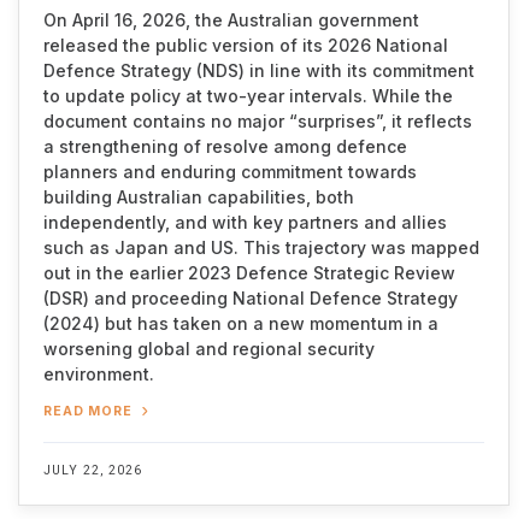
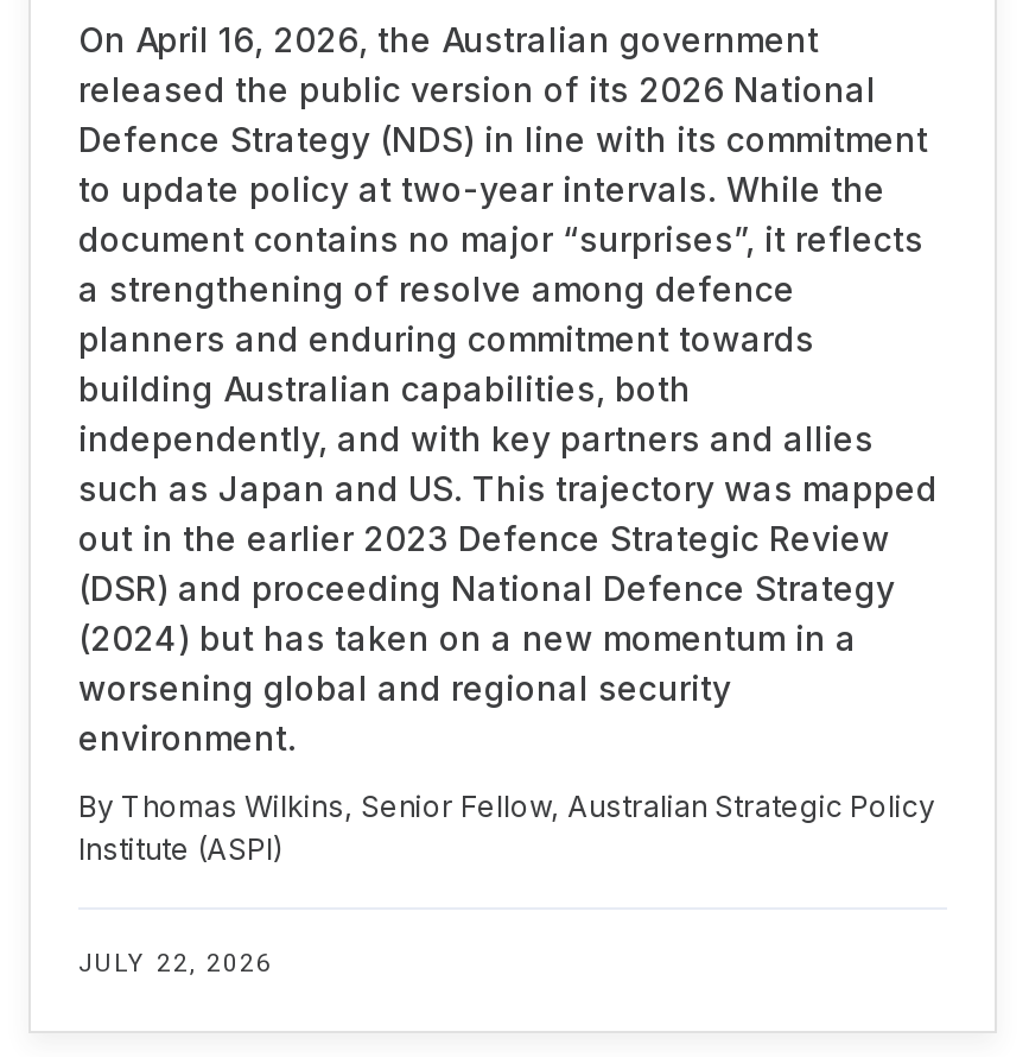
[43,403,133,418] READ MORE -> [78,787,935,866] By Thomas Wilkins, Senior Fellow, Australian Strategic Policy | Institute (ASPI)

